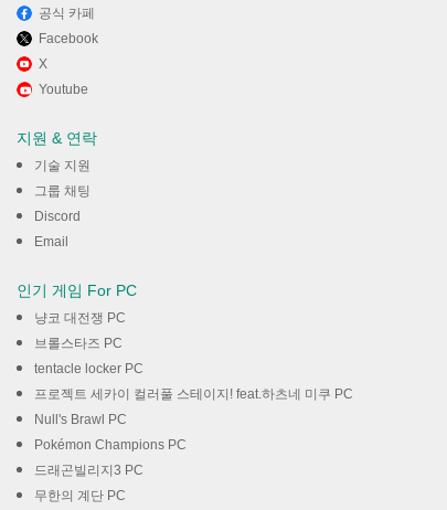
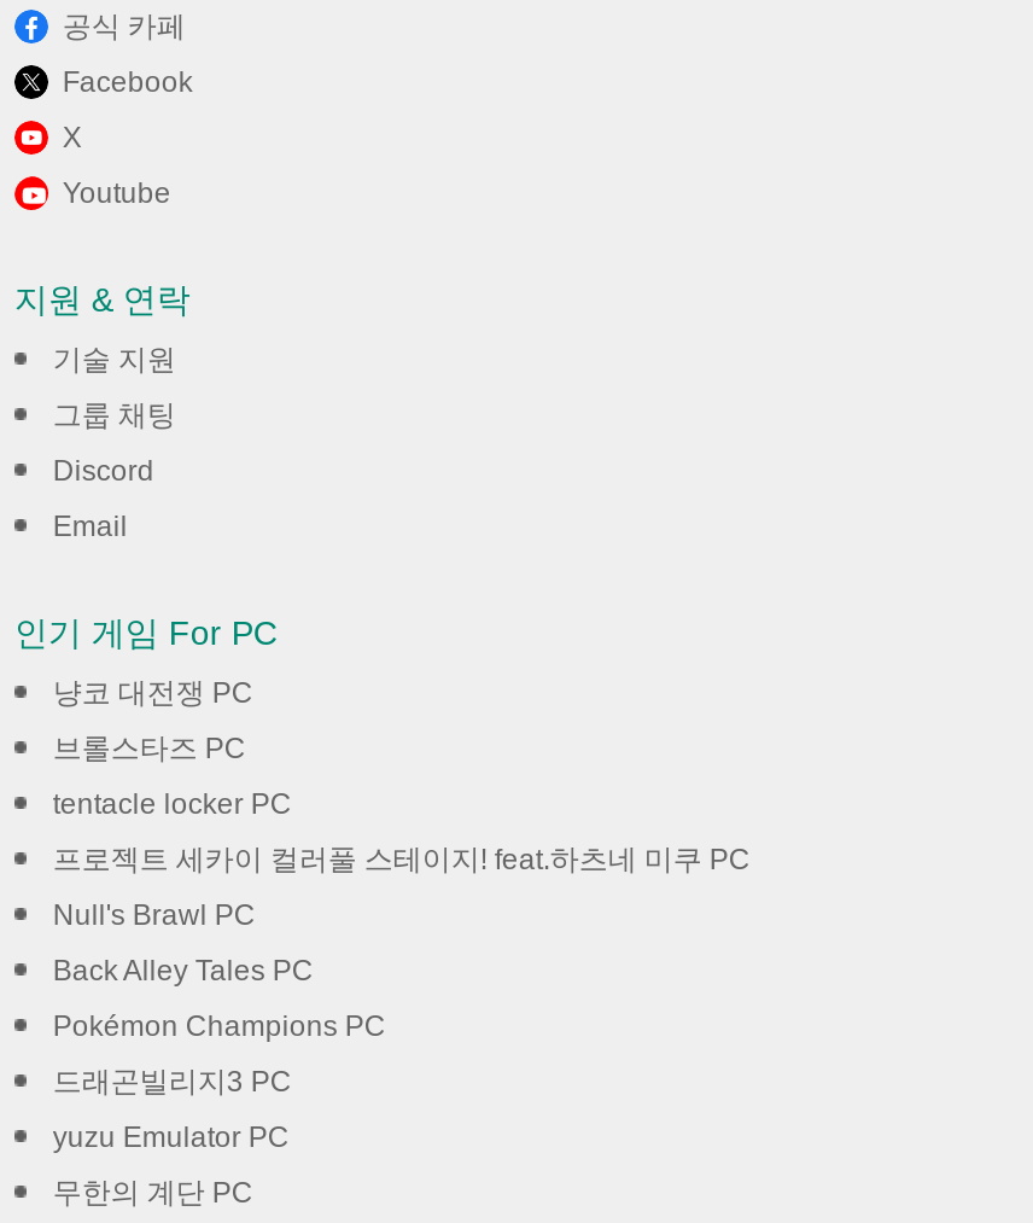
none -> [53,955,314,989] Back Alley Tales PC
none -> [53,1121,289,1155] yuzu Emulator PC

